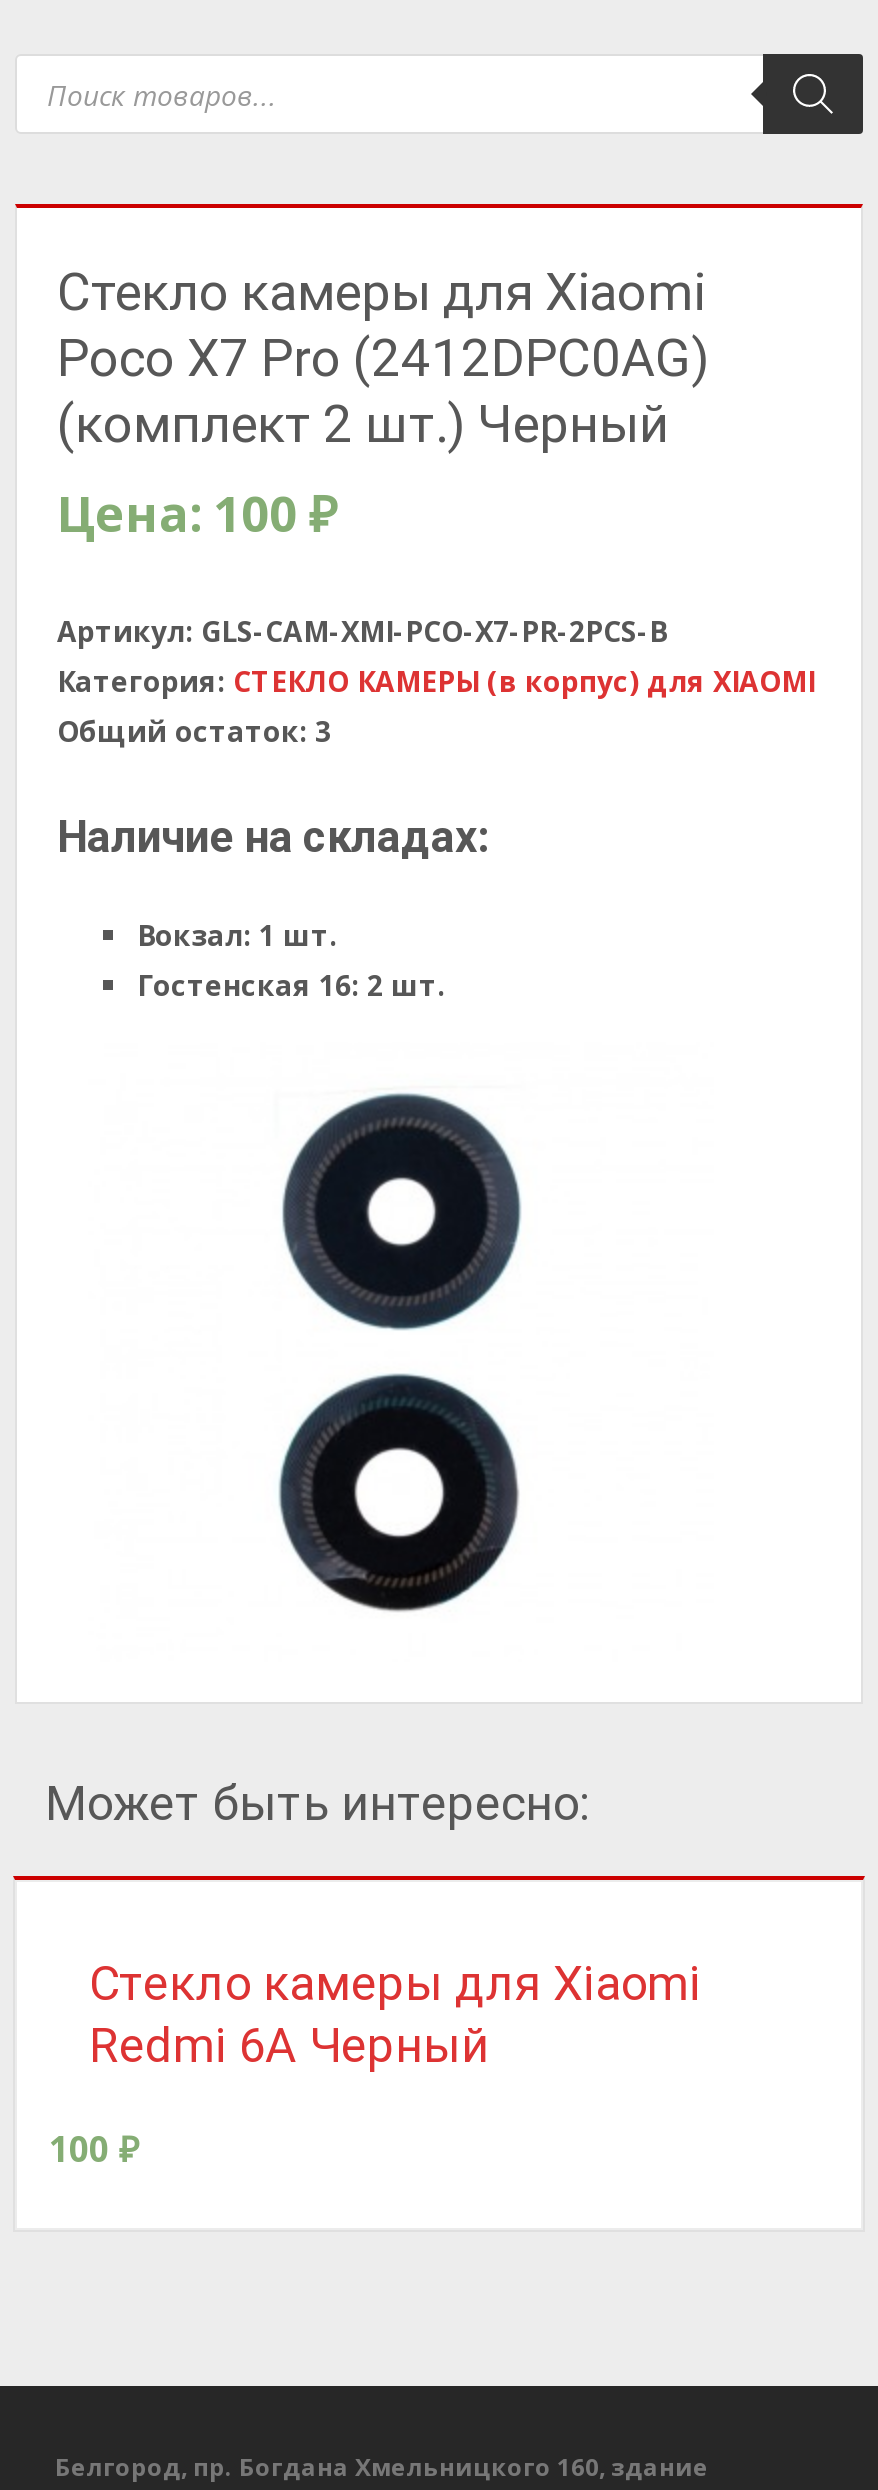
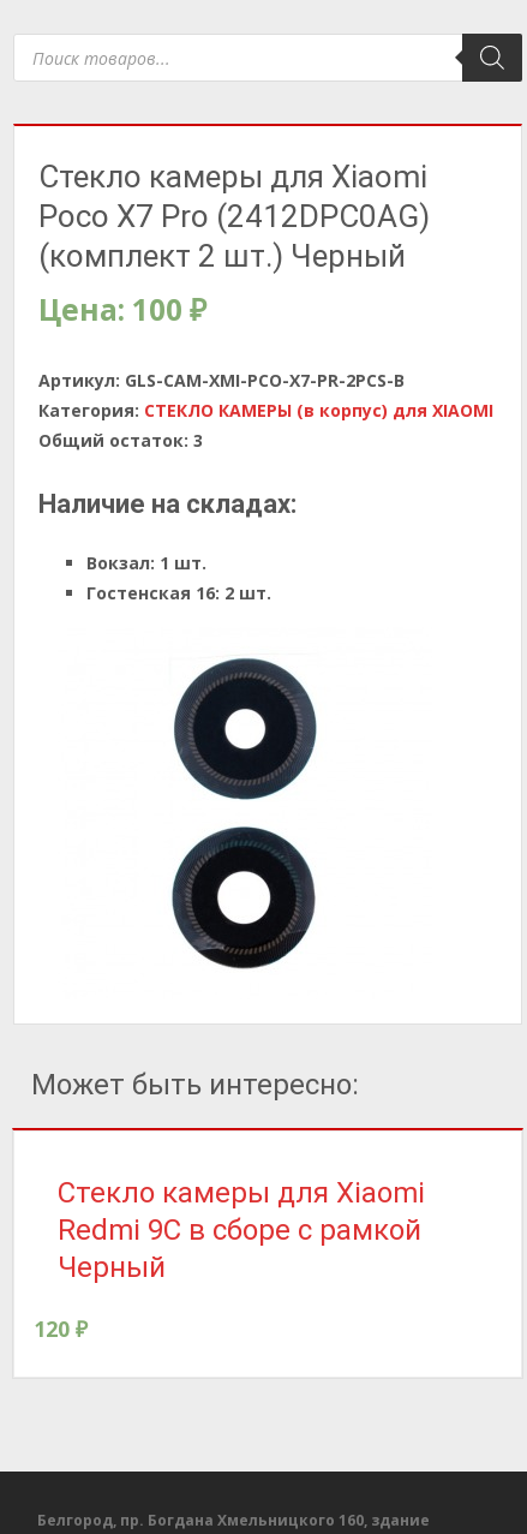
[89,2017,489,2073] Redmi 6A Черный -> [58,1213,421,1284] Redmi 9C в сборе с рамкой | Черный
[49,2123,139,2171] 100 ₽ -> [34,1314,88,1343] 120 ₽

